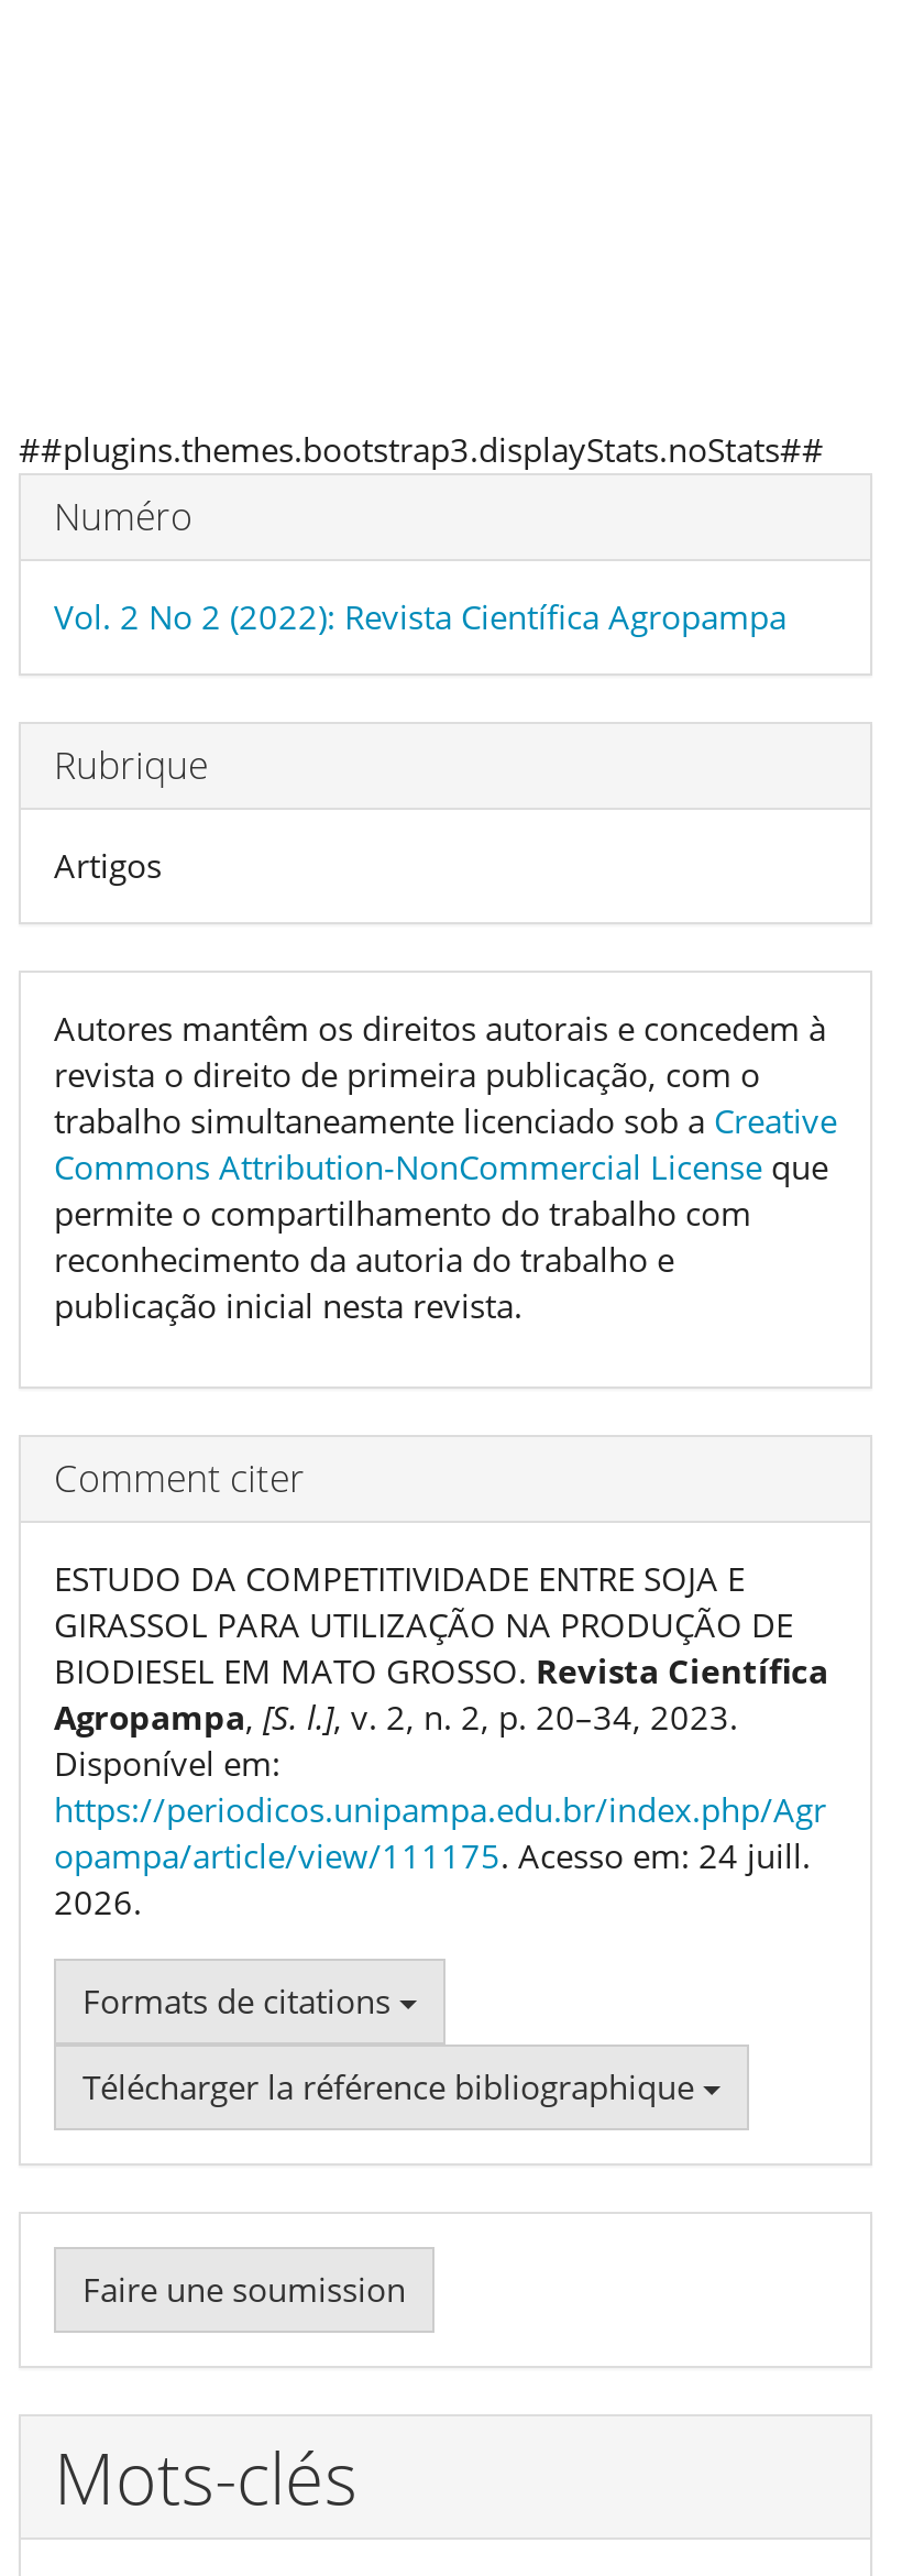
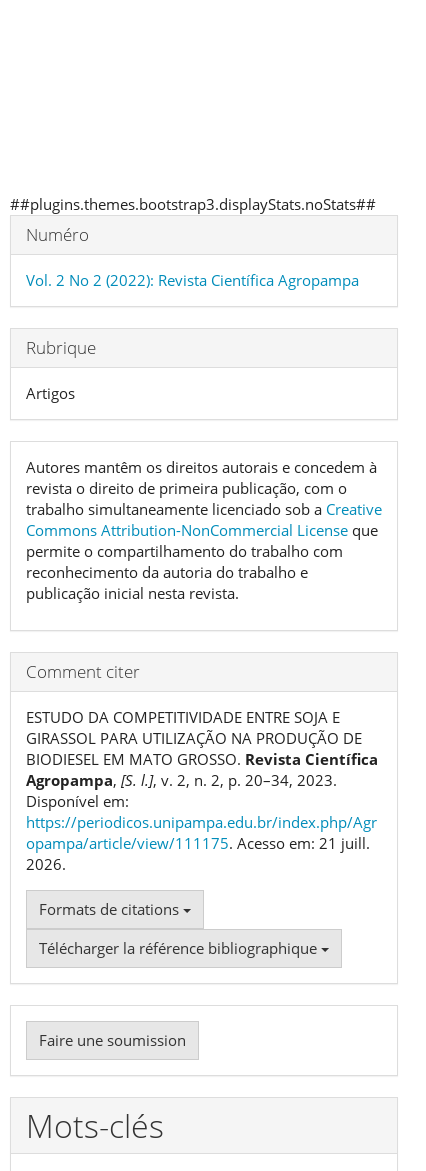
[54,1833,811,1877] opampa/article/view/111175. Acesso em: 24 juill. -> [26,833,370,853] opampa/article/view/111175. Acesso em: 21 juill.

